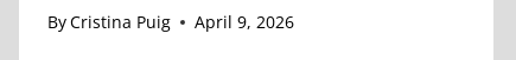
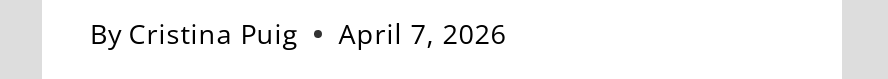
[47,11,294,33] By Cristina Puig April 9, 2026 -> [90,14,506,52] By Cristina Puig April 7, 2026

